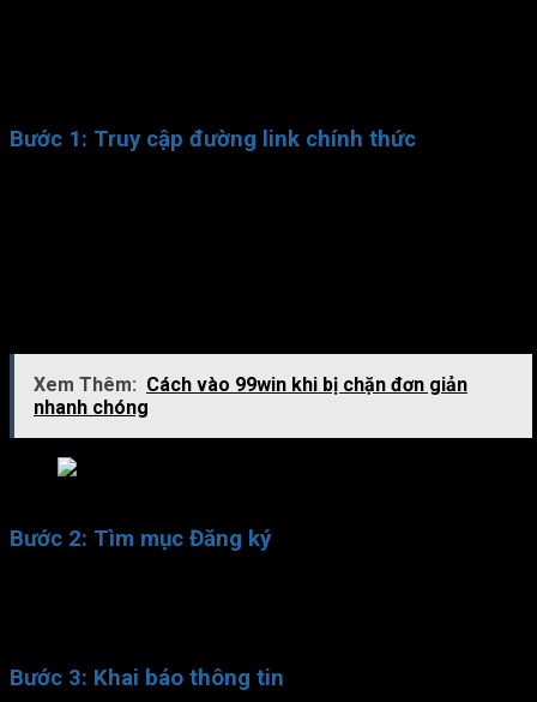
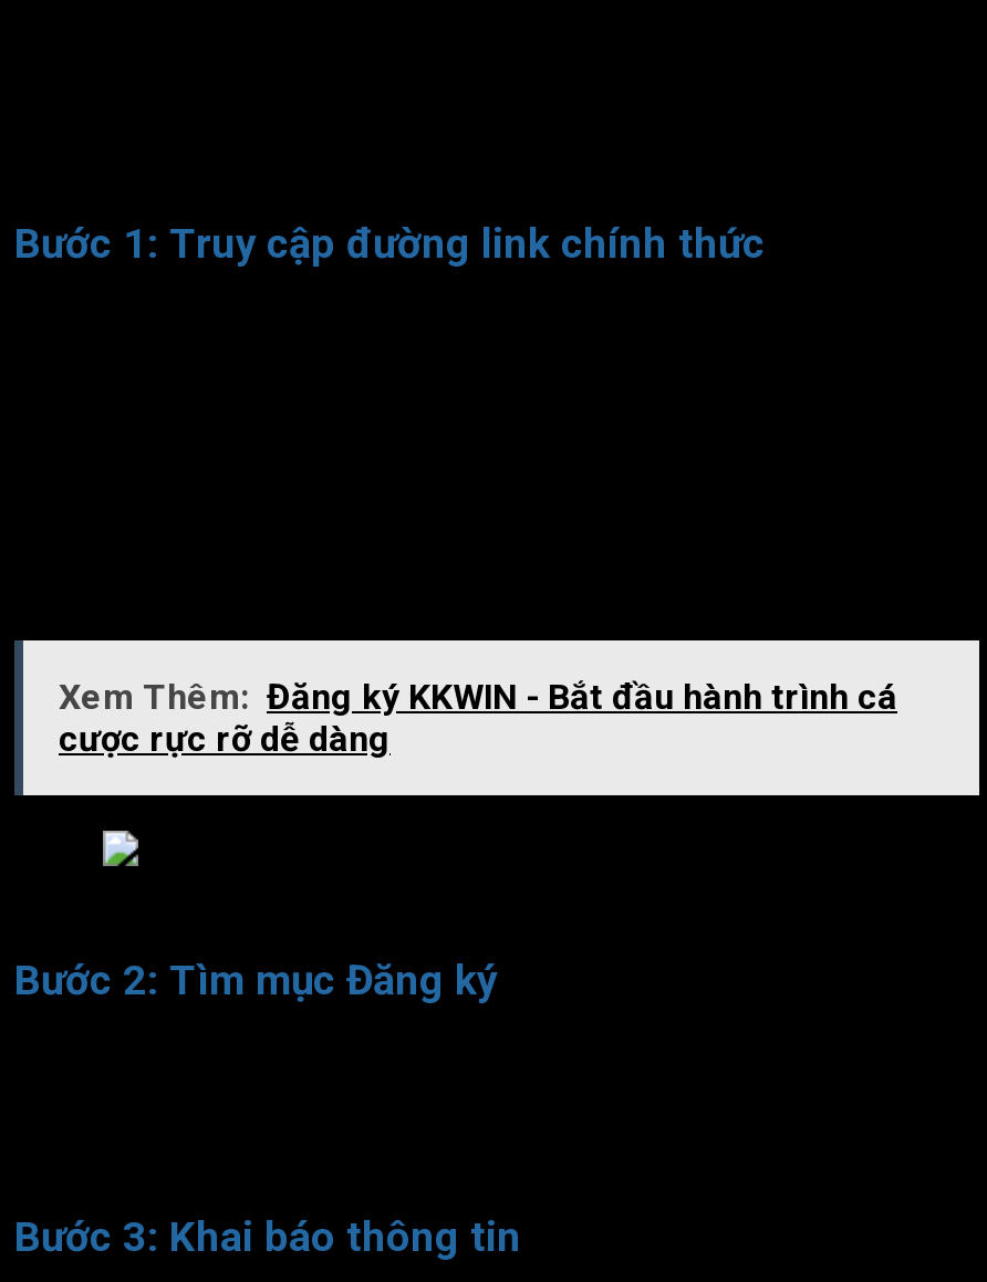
[34,373,467,419] Xem Thêm: Cách vào 99win khi bị chặn đơn giản | nhanh chóng -> [59,676,897,760] Xem Thêm: Đăng ký KKWIN - Bắt đầu hành trình cá | cược rực rỡ dễ dàng

